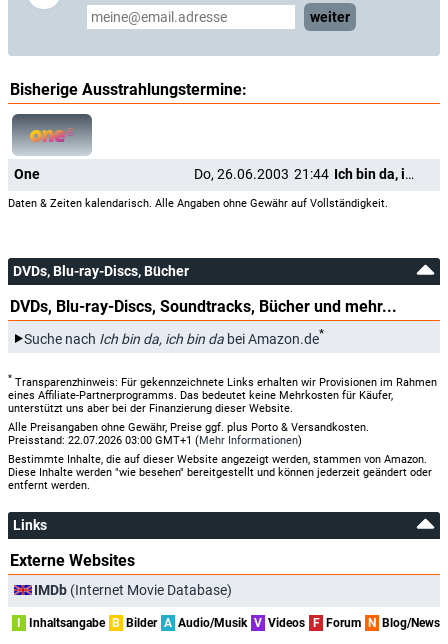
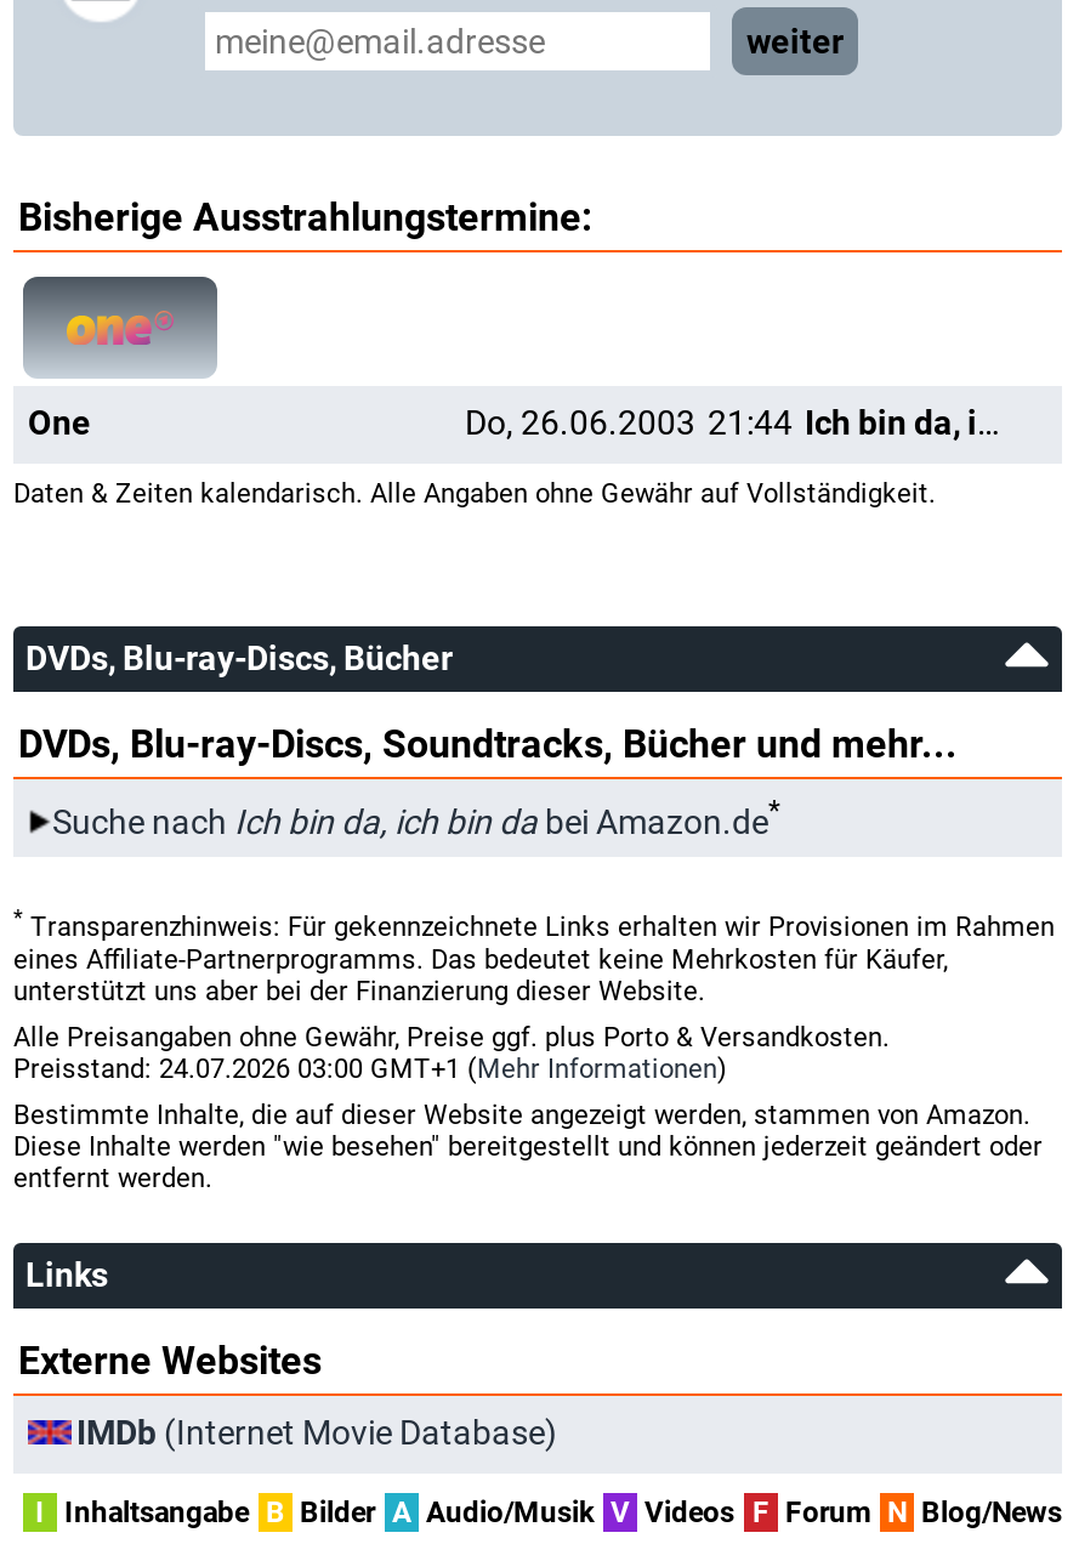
[8,434,302,447] Preisstand: 22.07.2026 03:00 GMT+1 (Mehr Informationen) -> [13,1053,727,1084] Preisstand: 24.07.2026 03:00 GMT+1 (Mehr Informationen)

